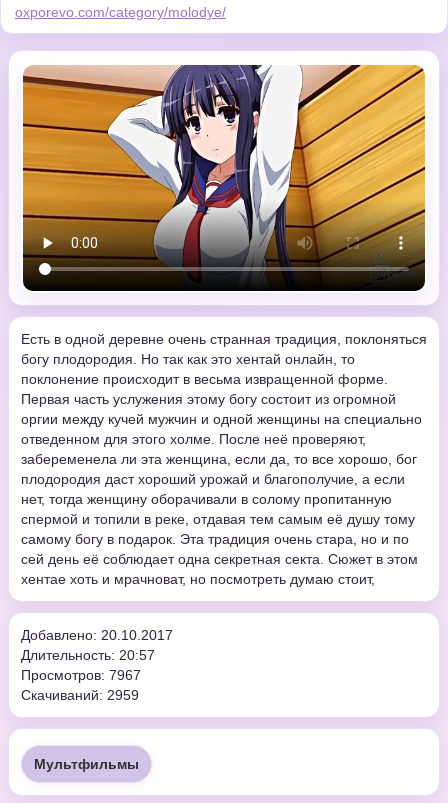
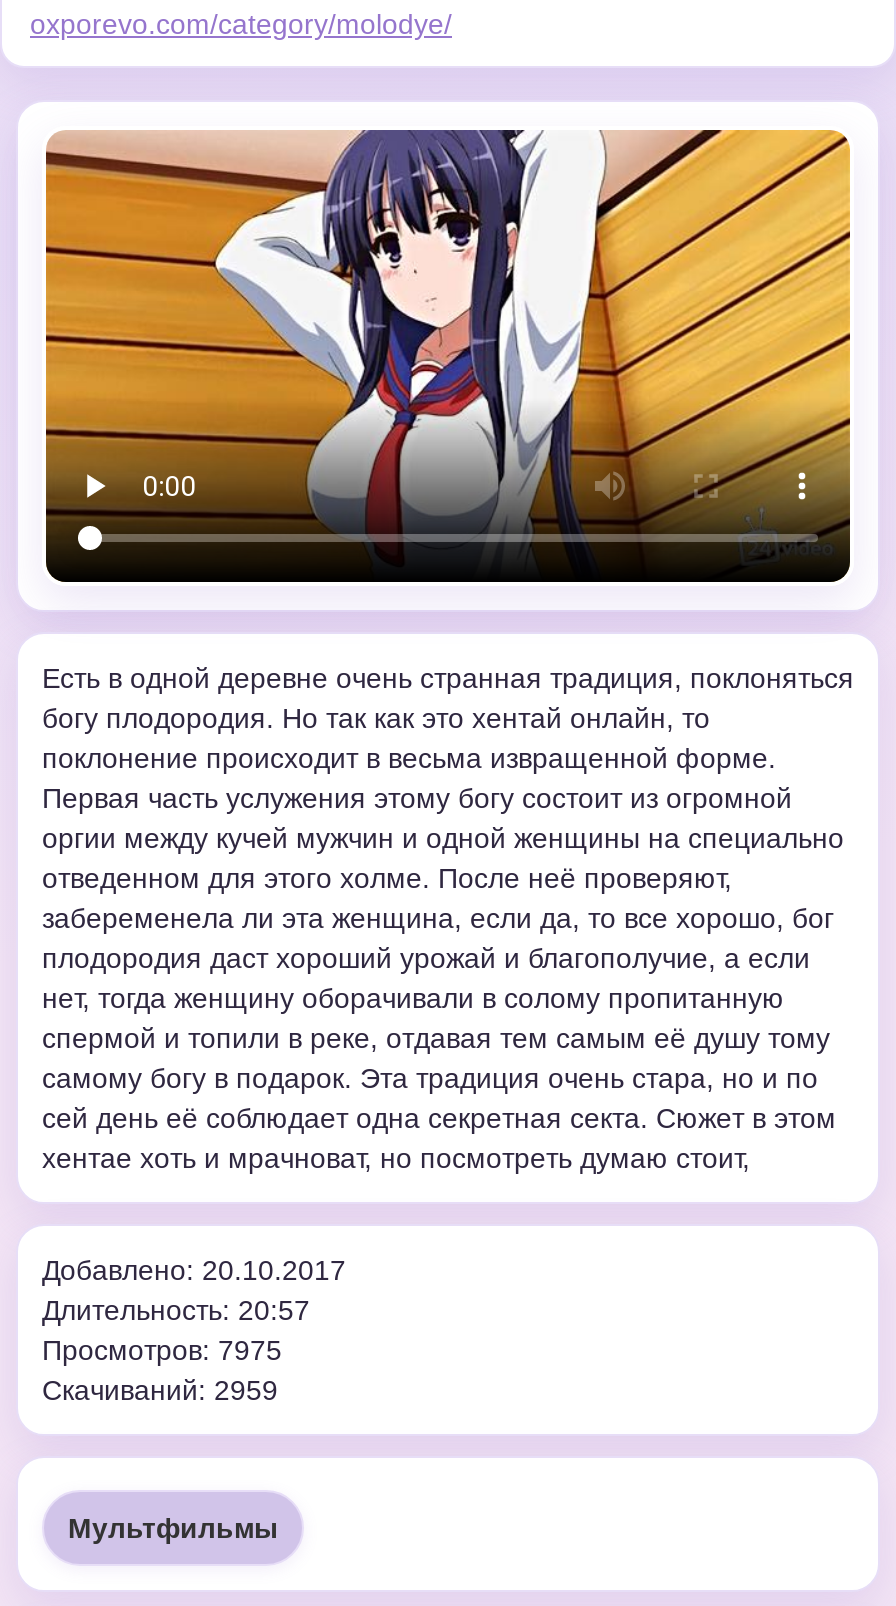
[21,667,141,683] Просмотров: 7967 -> [42,1334,282,1366] Просмотров: 7975

